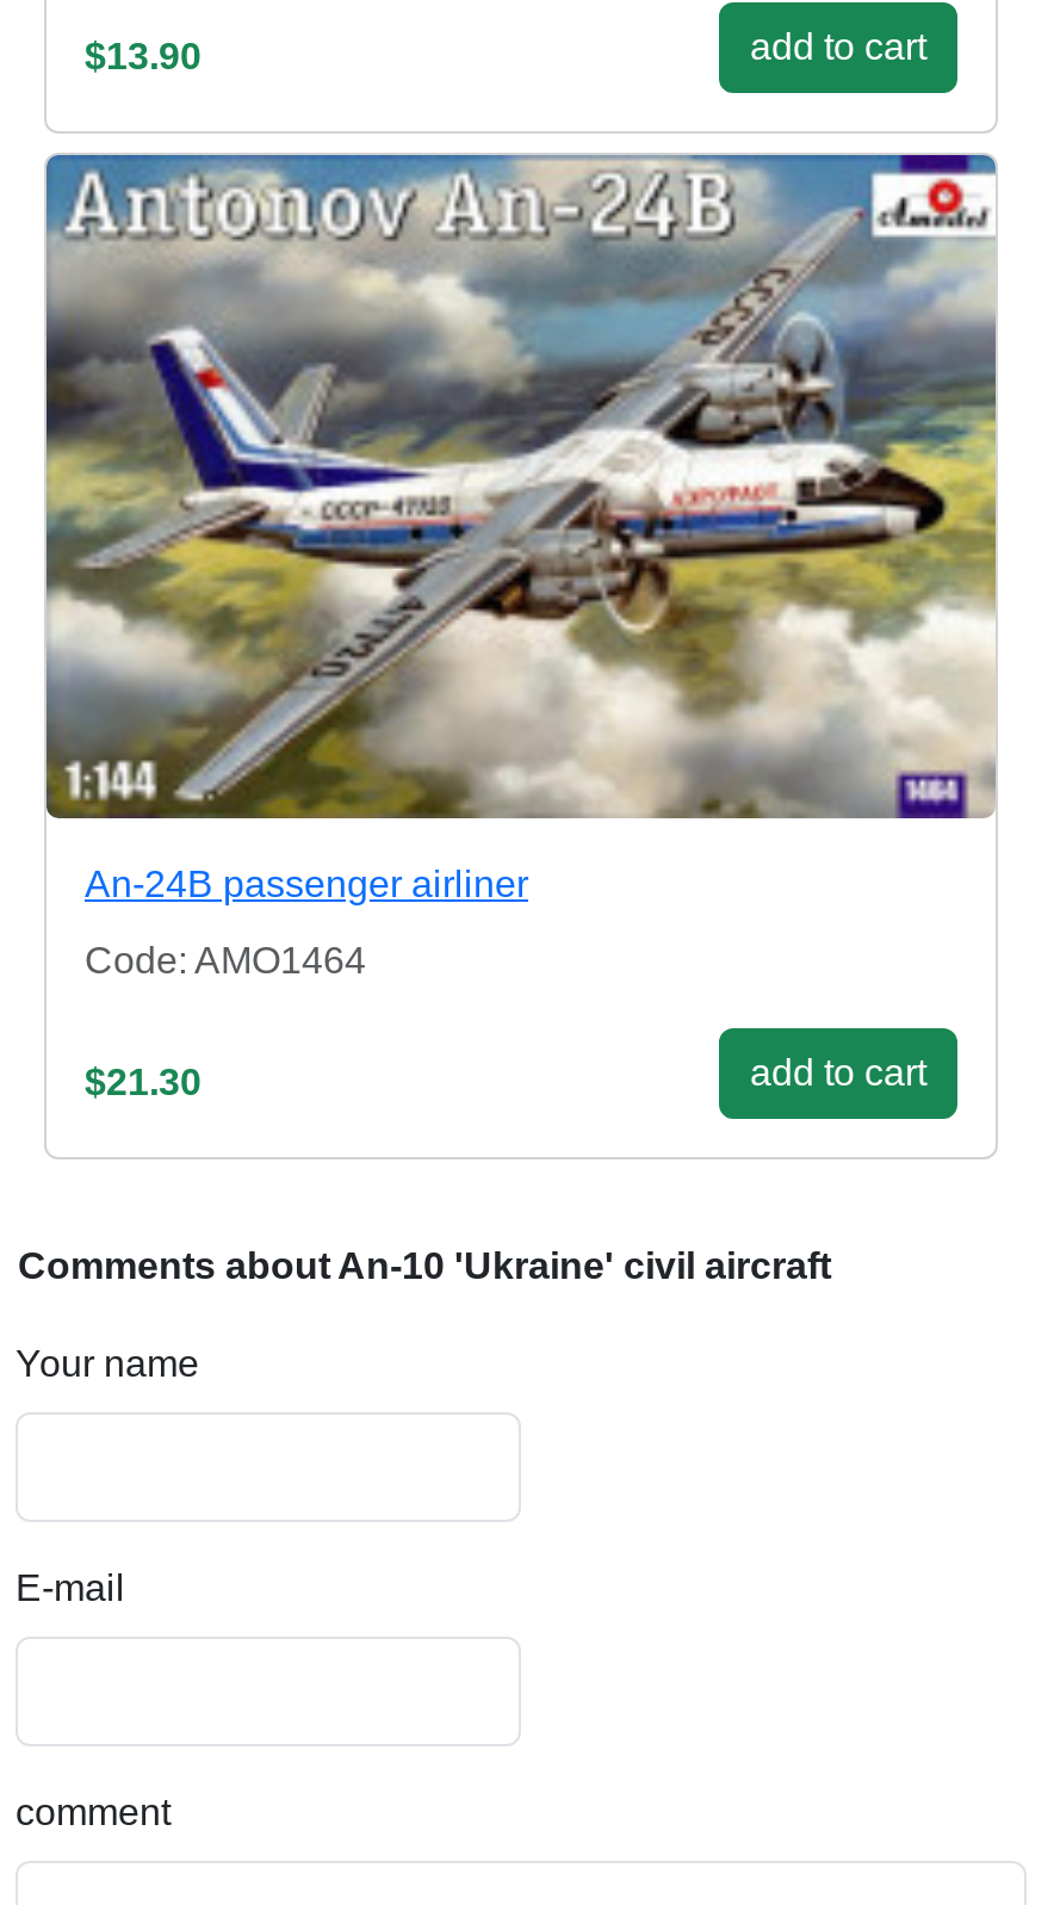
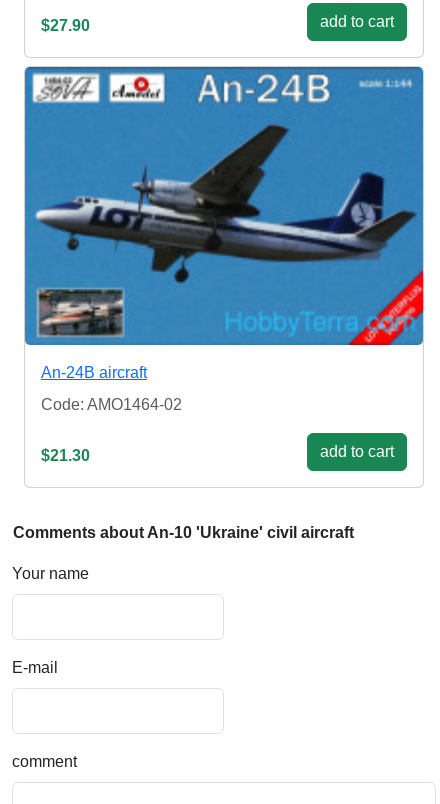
[85,35,201,75] $13.90 -> [41,17,90,34] $27.90
[44,153,998,905] [image] | An-24B passenger airliner -> [24,66,424,381] [image] | An-24B aircraft
[85,940,366,981] Code: AMO1464 -> [41,396,182,413] Code: AMO1464-02

